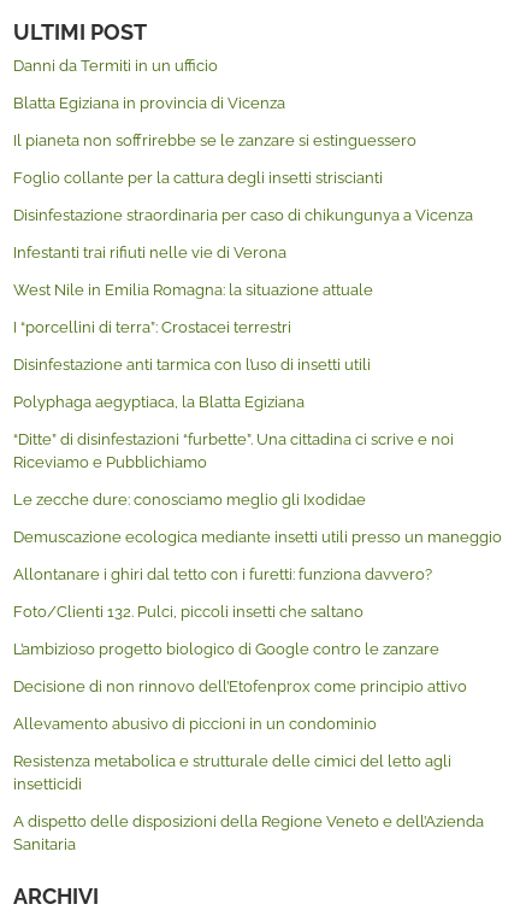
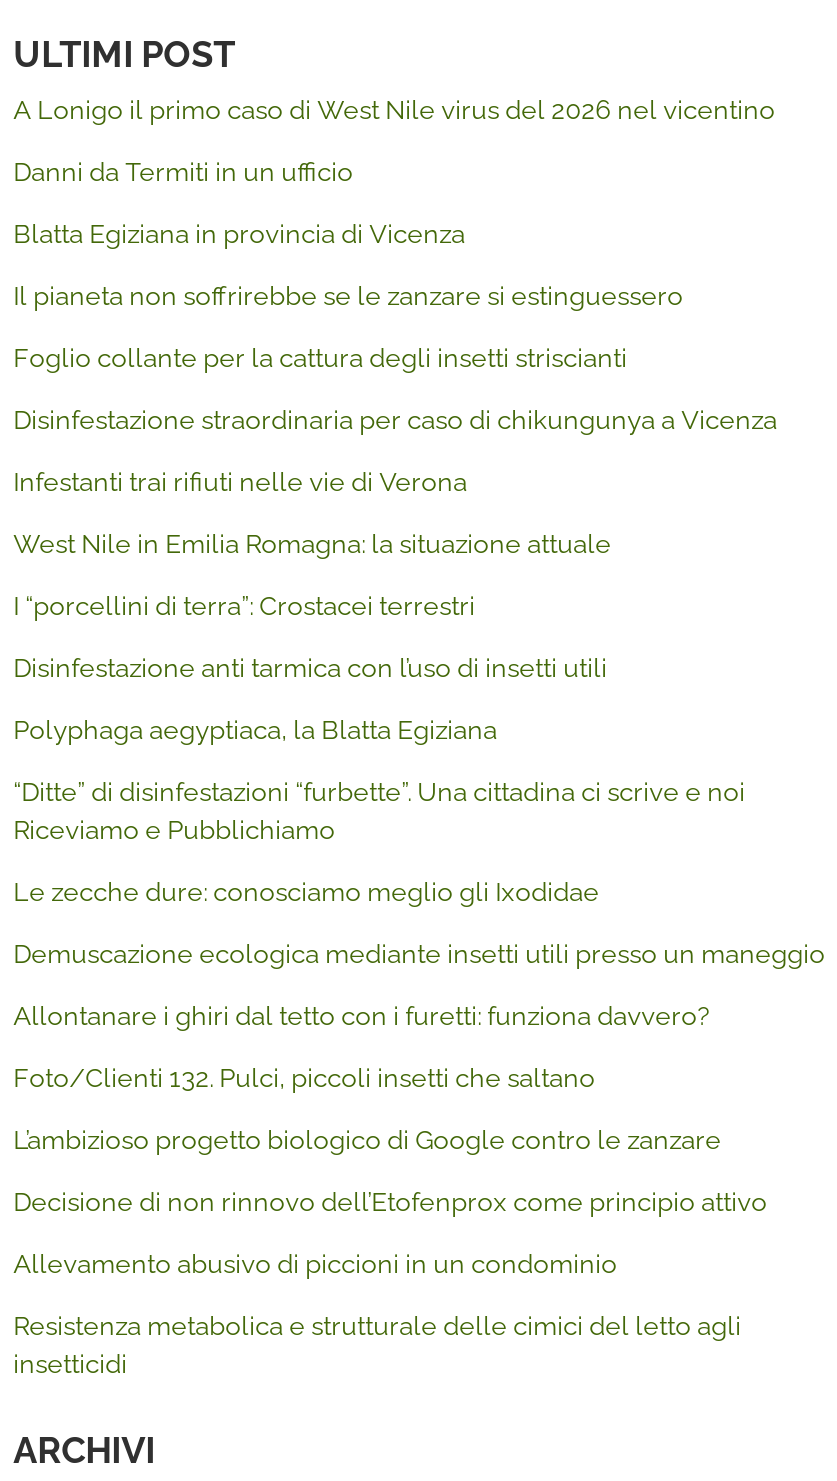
none -> [13,96,775,126] A Lonigo il primo caso di West Nile virus del 2026 nel vicentino
moved [13,57,502,793] -> [13,158,825,1380]: Danni da Termiti in un ufficio | Blatta Egiziana in provincia di Vicenza | Il pianeta non soffrirebbe se le zanzare si estinguessero | ... | Resistenza metabolica e strutturale delle cimici del letto agli | insetticidi
[13,813,484,854] A dispetto delle disposizioni della Regione Veneto e dell’Azienda | Sanitaria -> none

